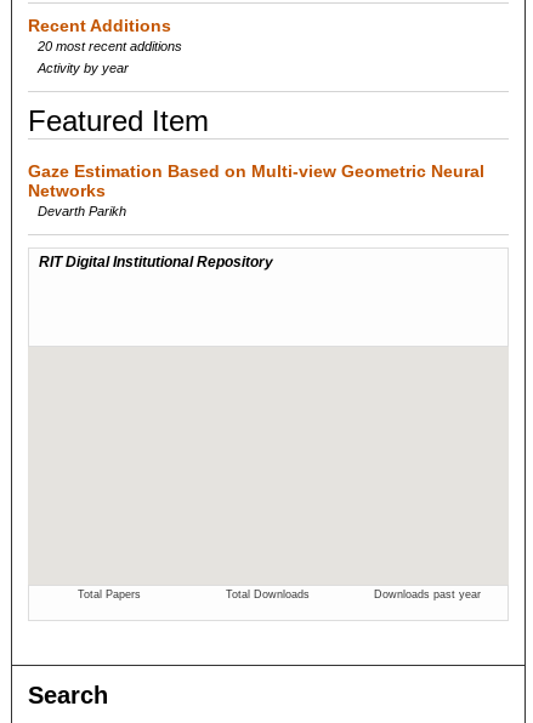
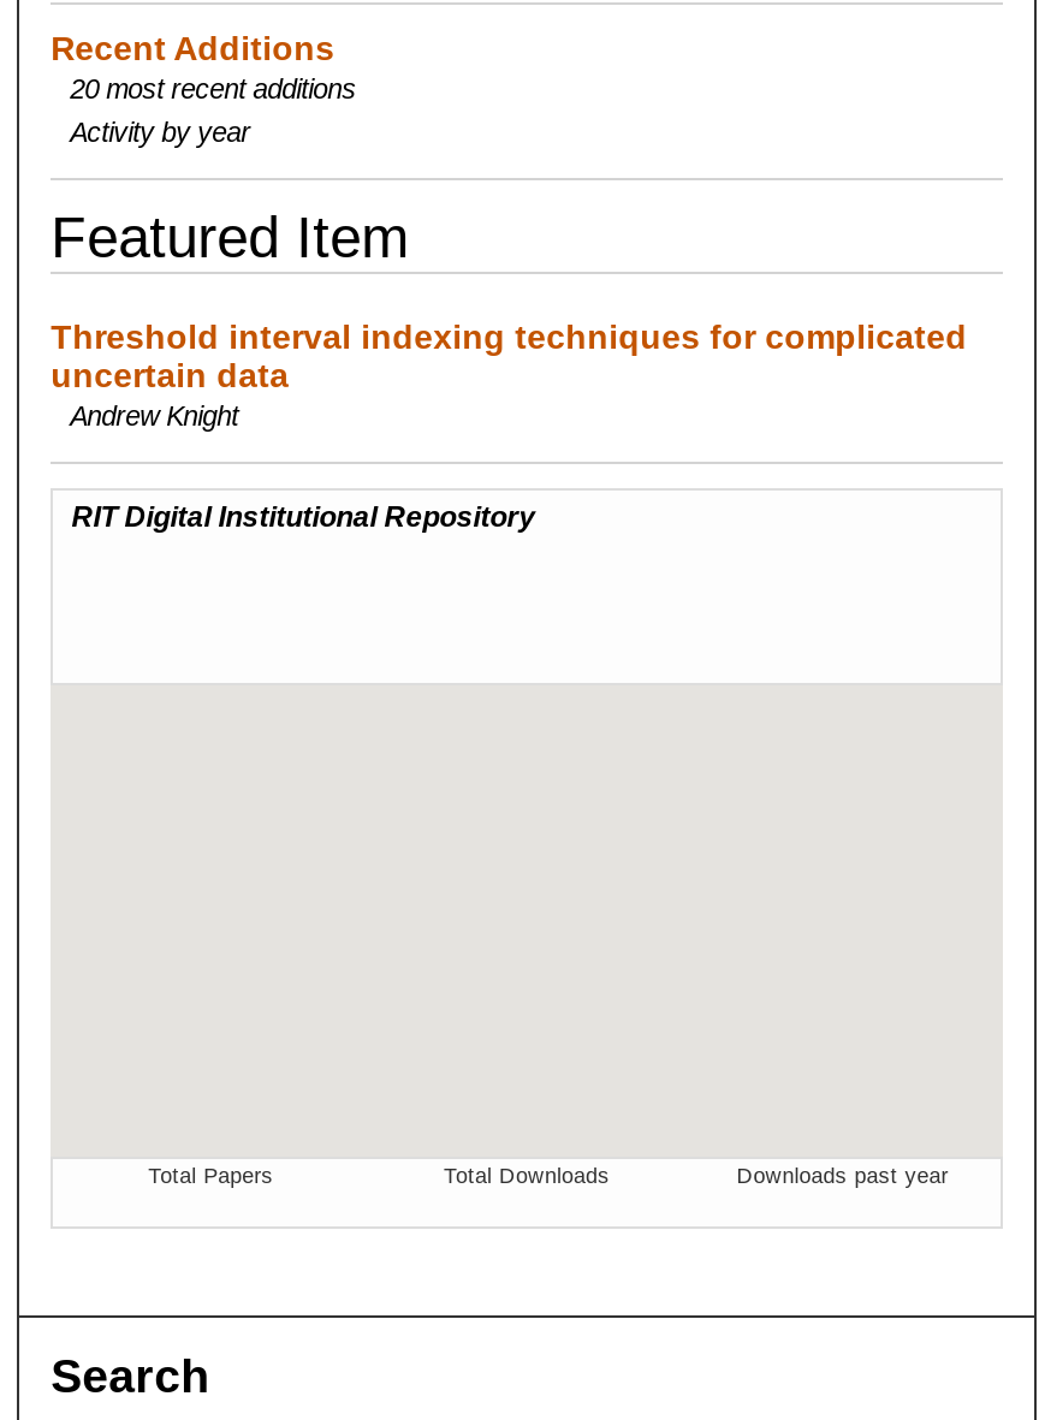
[28,161,485,218] Gaze Estimation Based on Multi-view Geometric Neural | Networks | Devarth Parikh -> [51,317,967,430] Threshold interval indexing techniques for complicated | uncertain data | Andrew Knight

